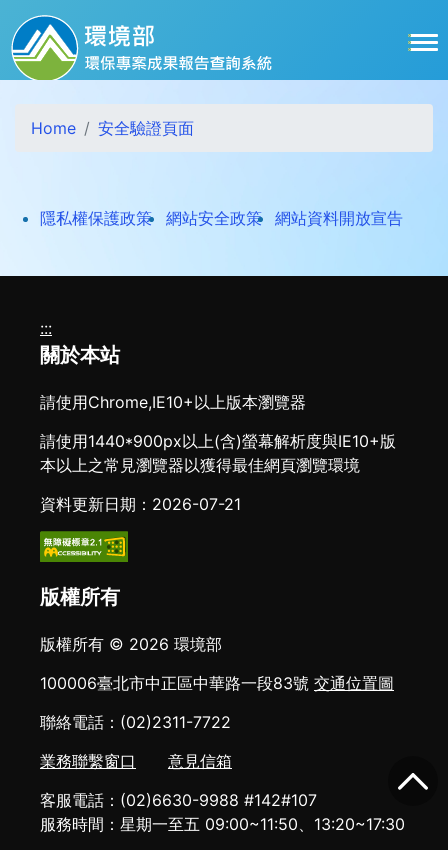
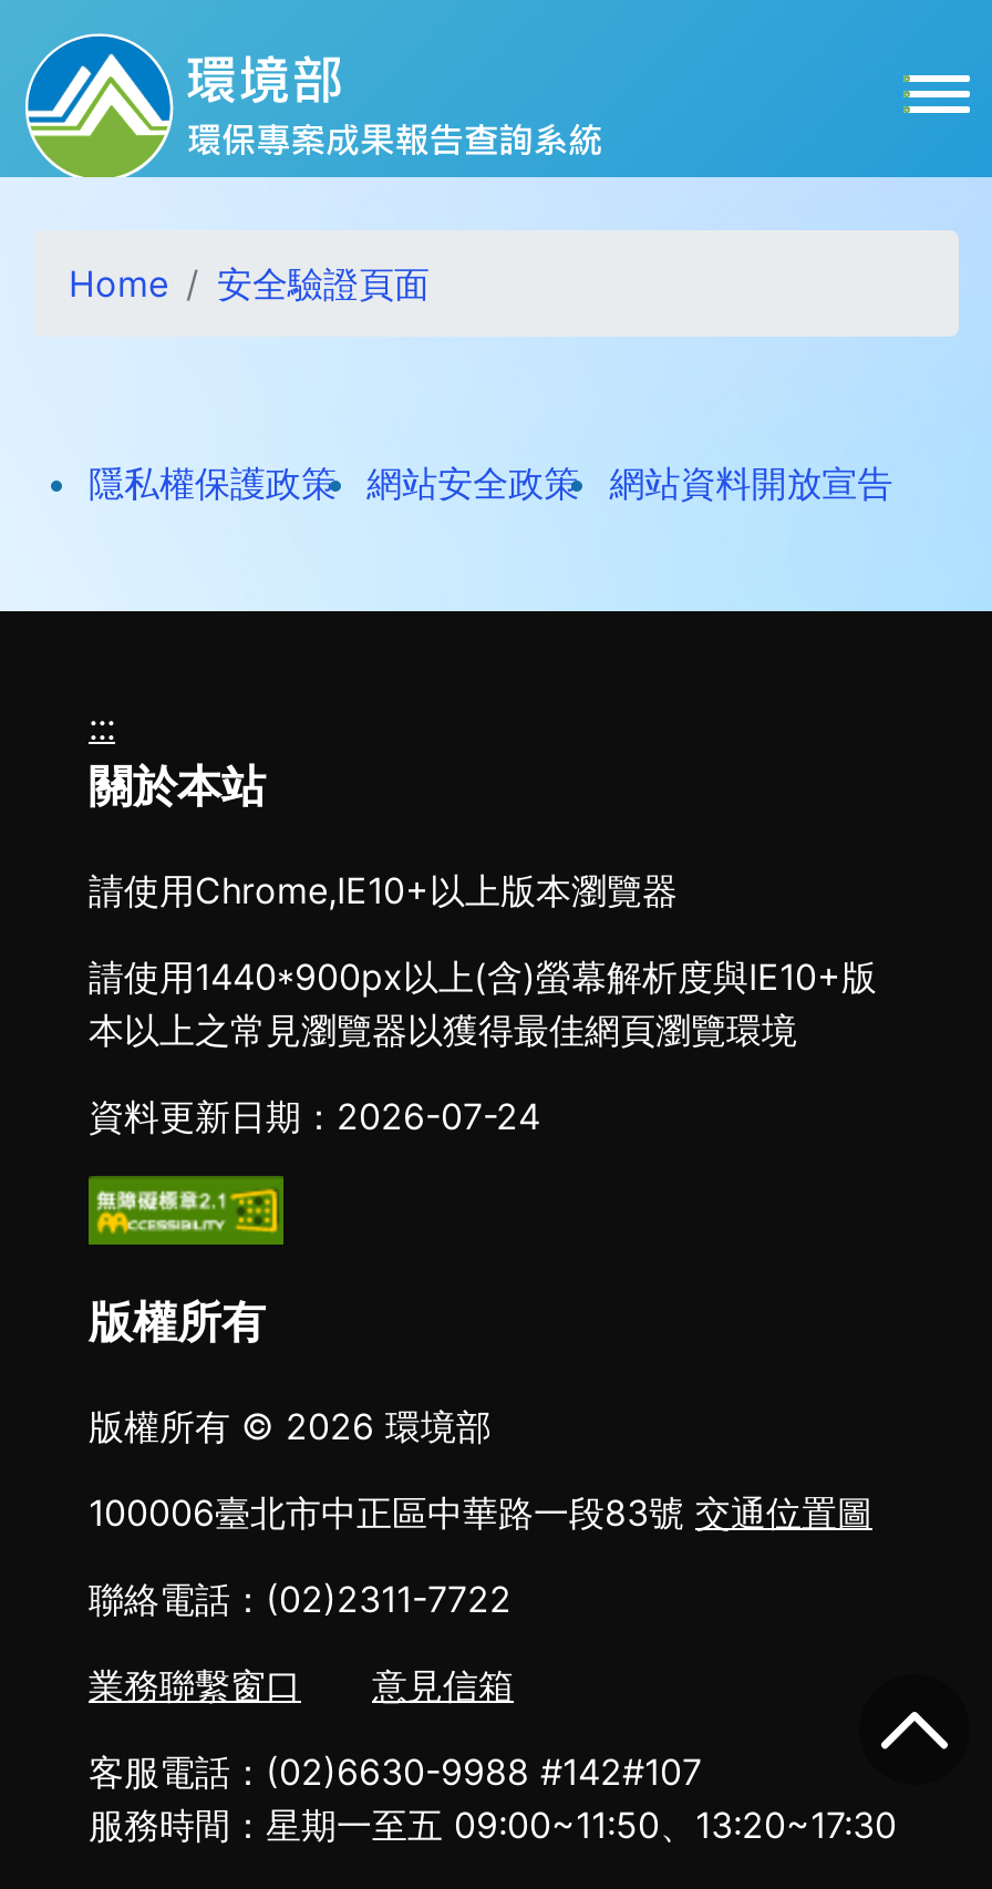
[40,494,241,514] 資料更新日期：2026-07-21 -> [89,1094,540,1138] 資料更新日期：2026-07-24

